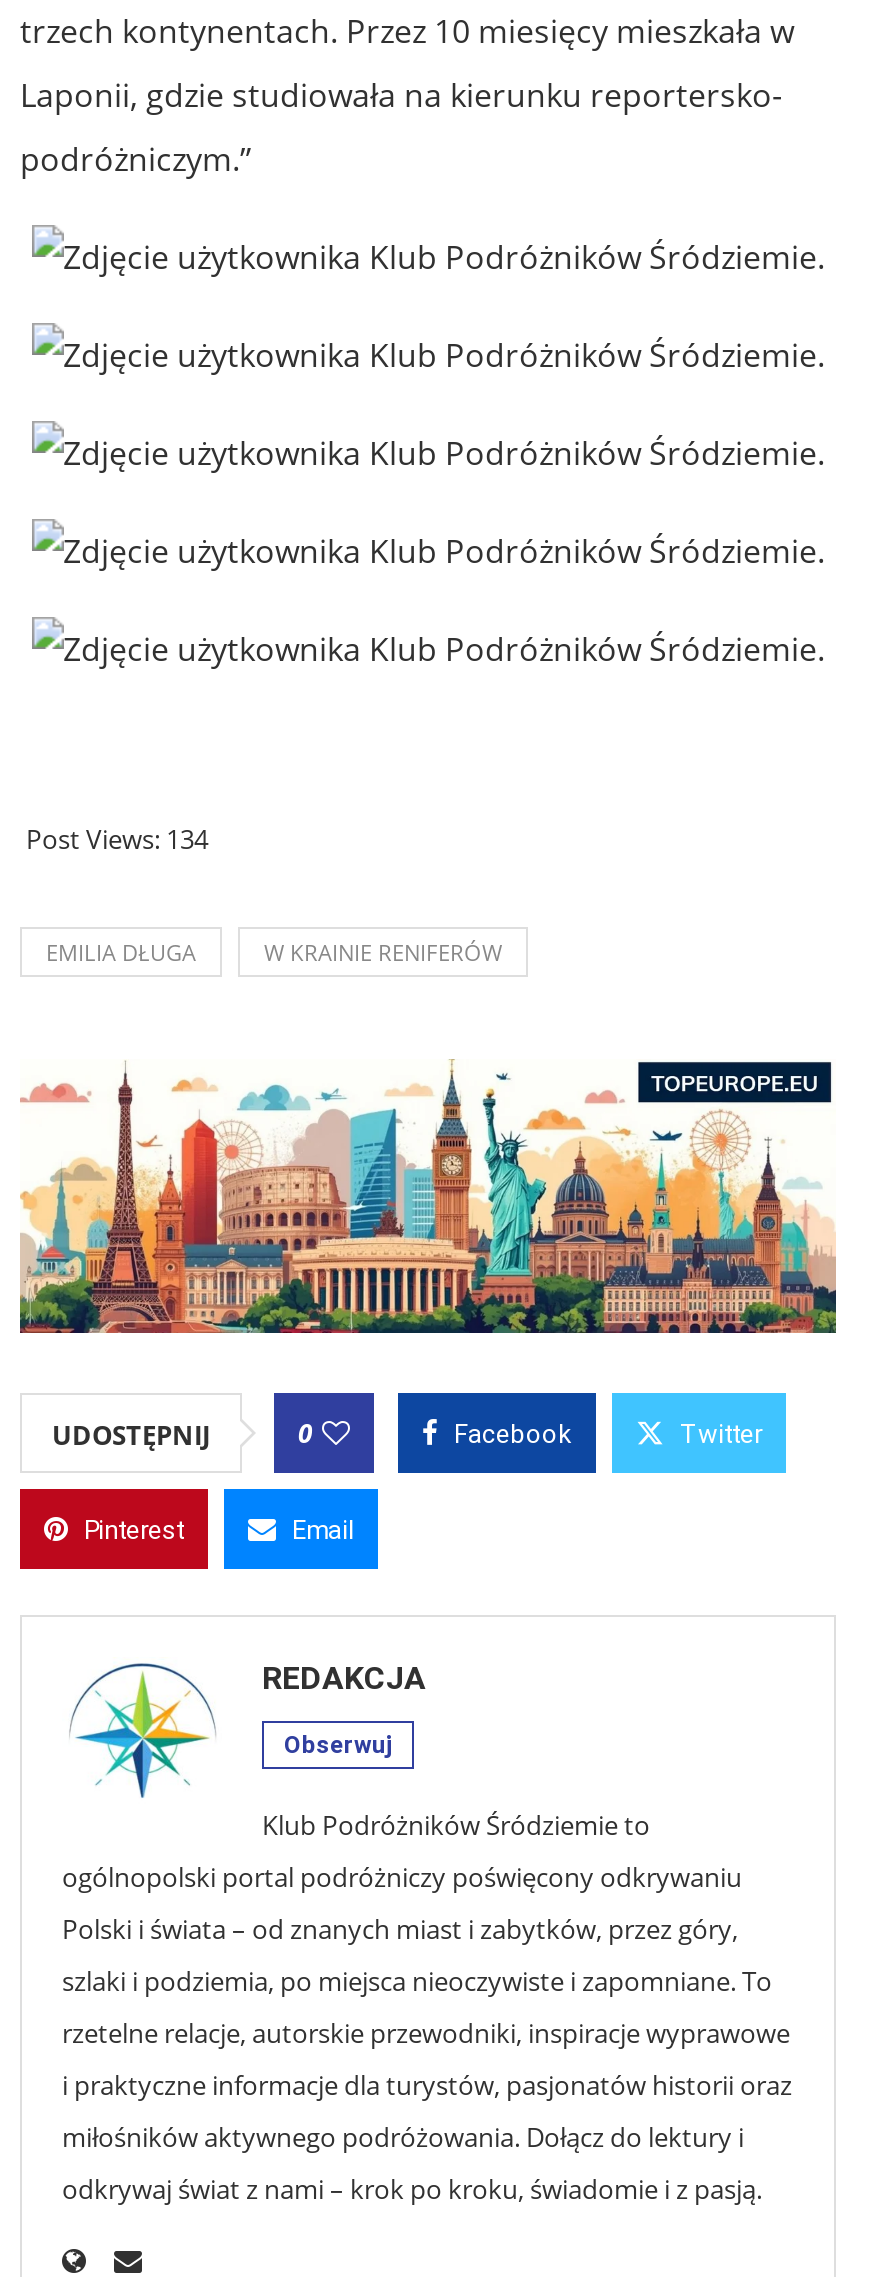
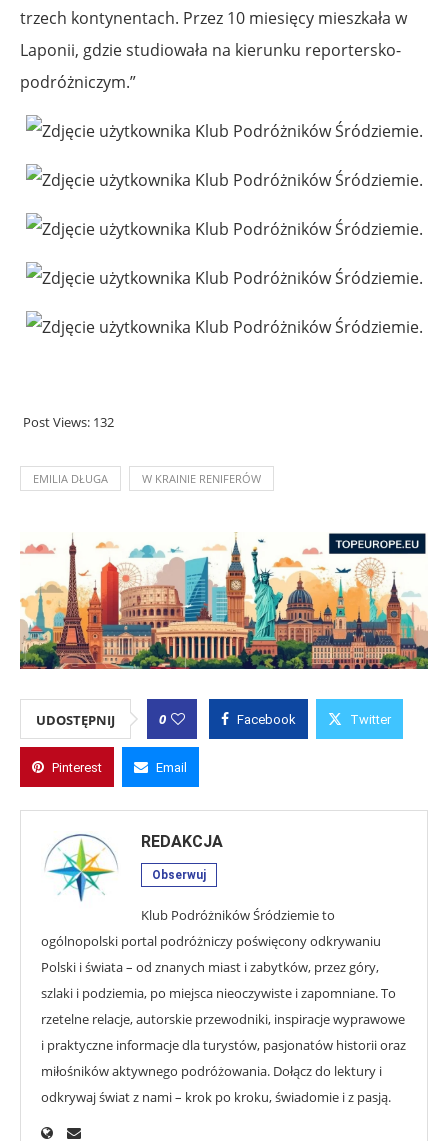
[26,821,208,857] Post Views: 134 -> [23,413,114,431] Post Views: 132

